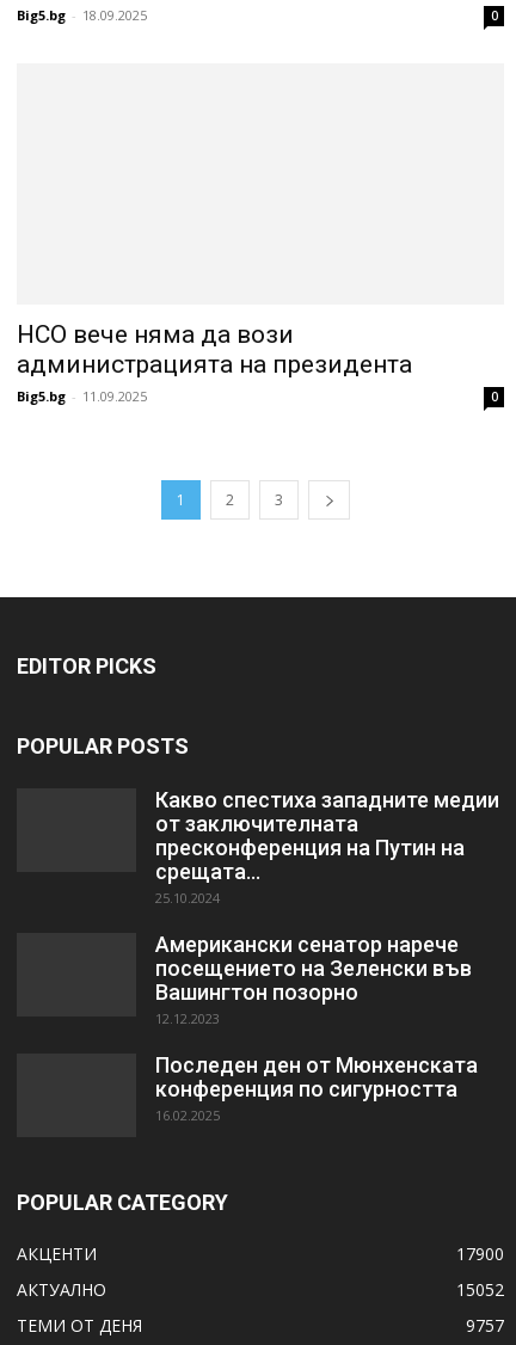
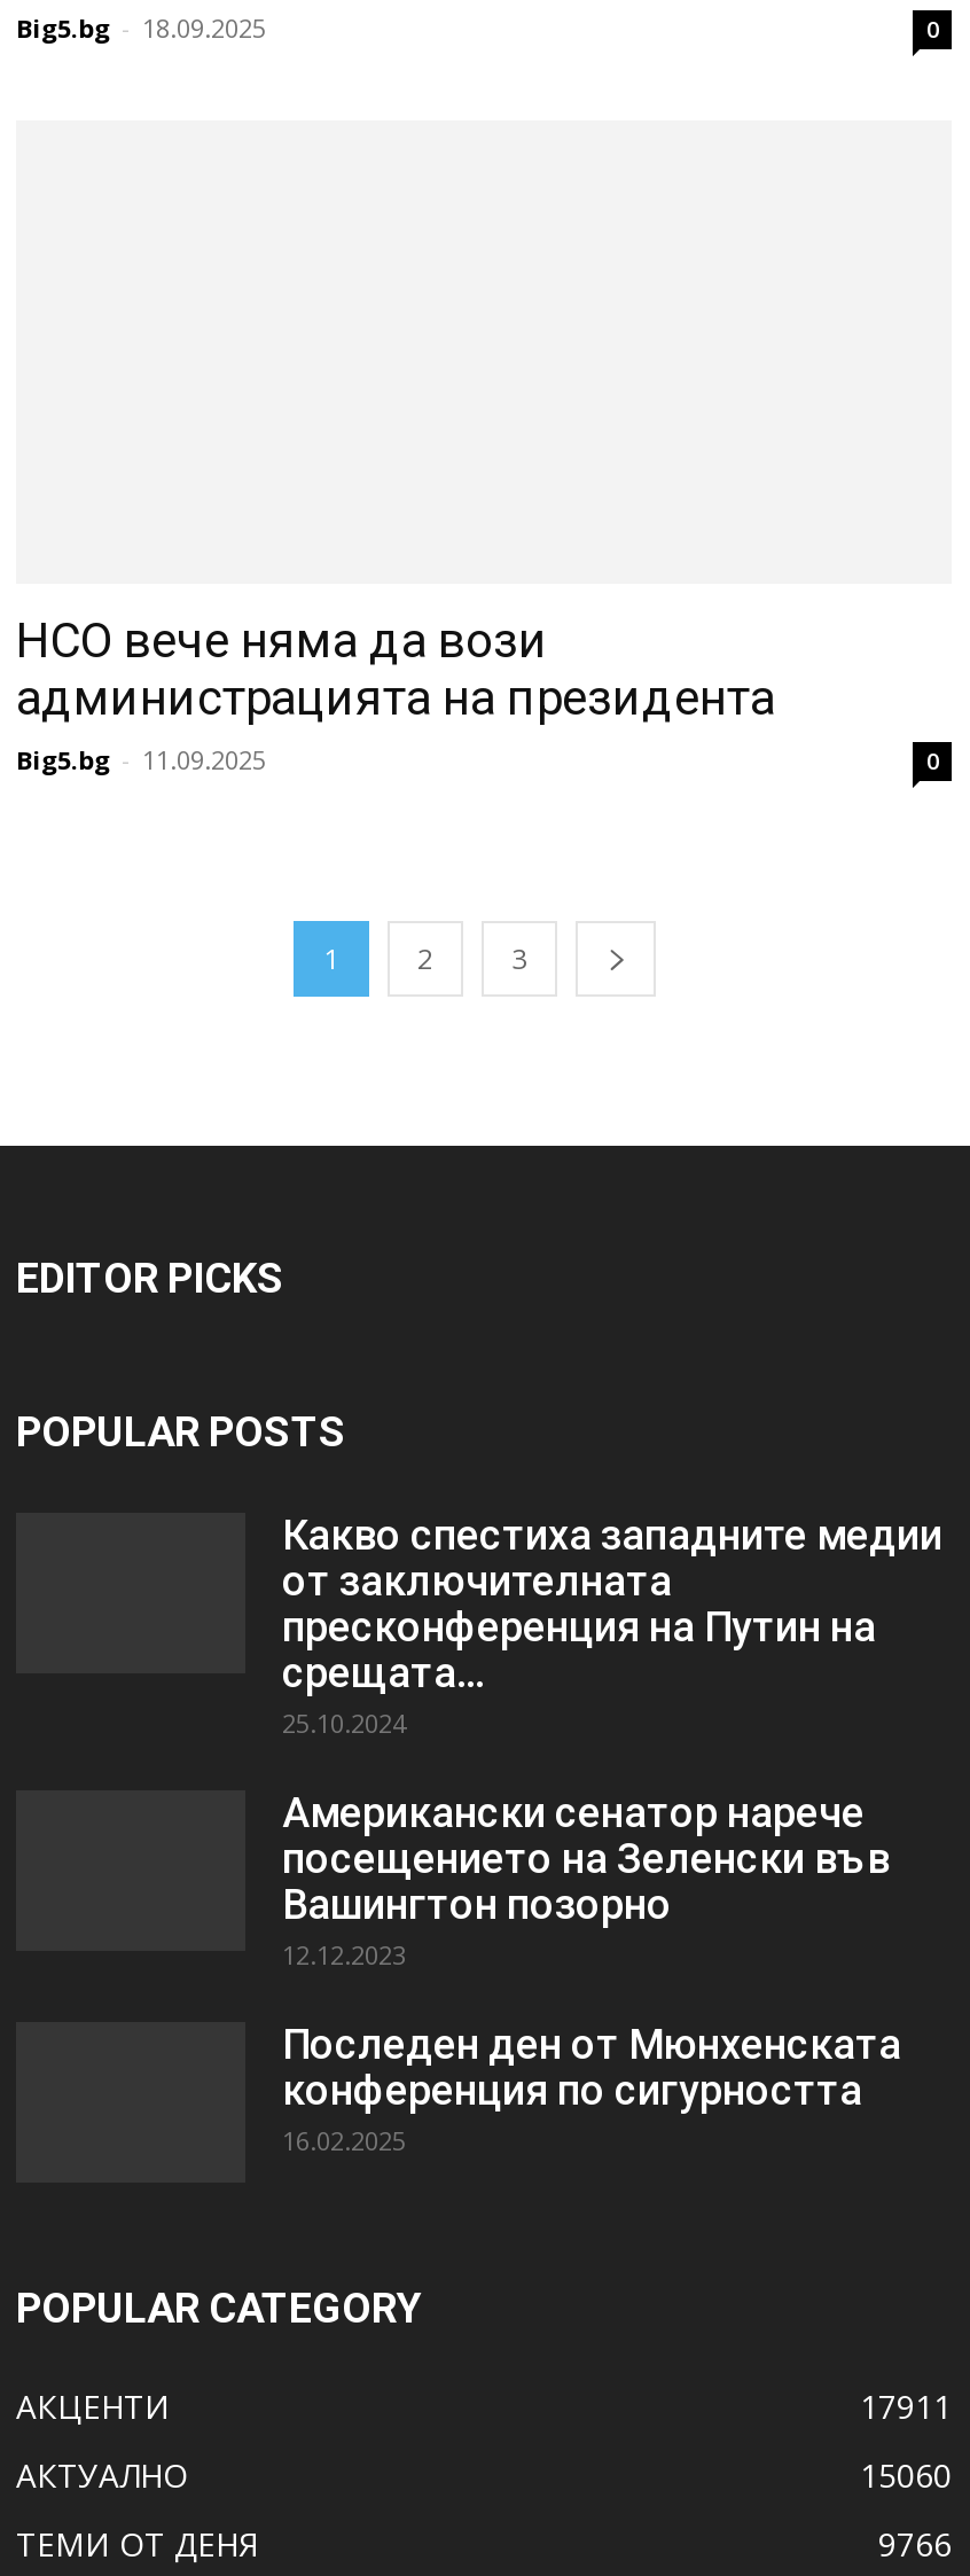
[456,1242,504,1265] 17900 -> [860,2384,952,2427] 17911
[456,1278,504,1300] 15052 -> [860,2453,952,2496] 15060
[466,1314,504,1336] 9757 -> [878,2521,952,2565] 9766

